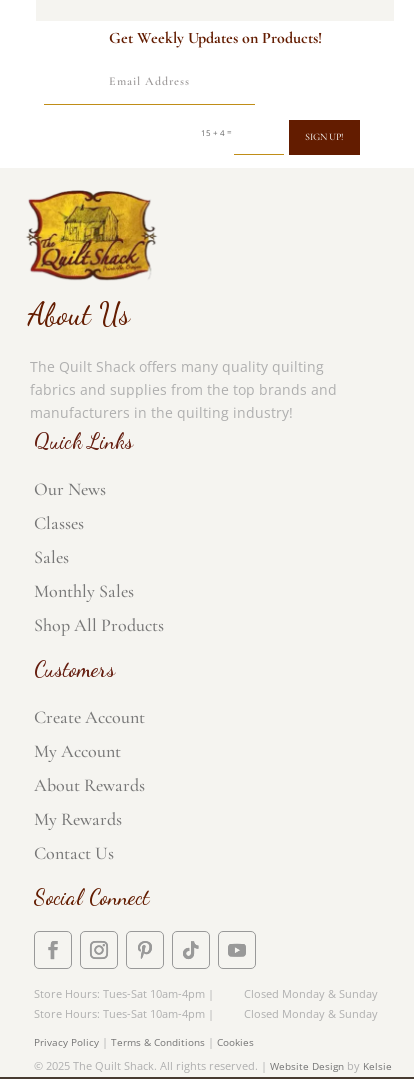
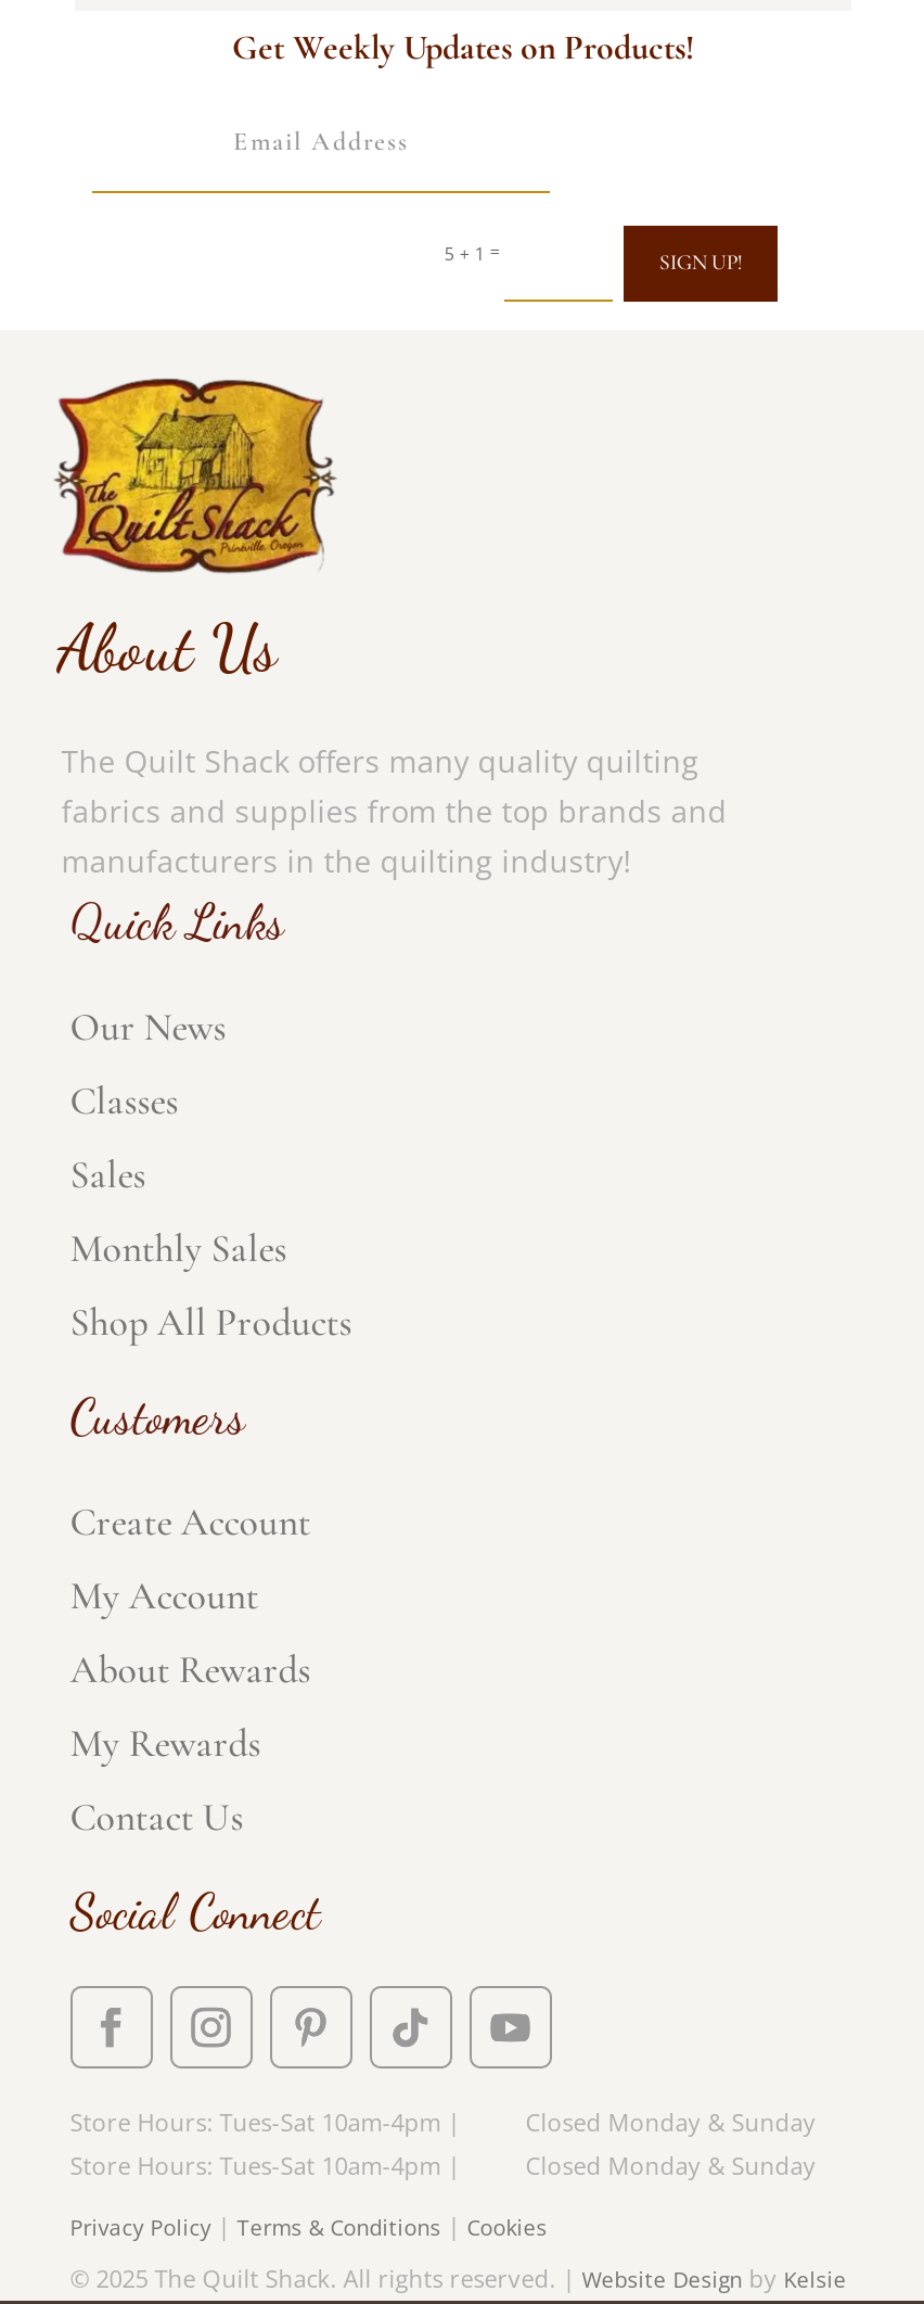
[201,126,234,138] 15 + 4 = -> [444,238,505,264] 5 + 1 =

